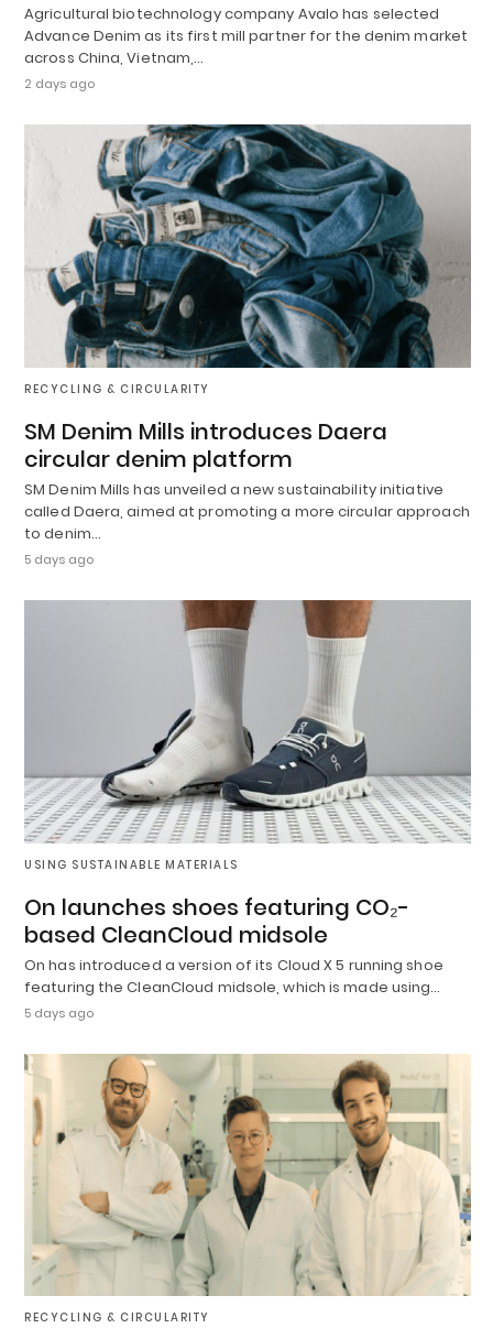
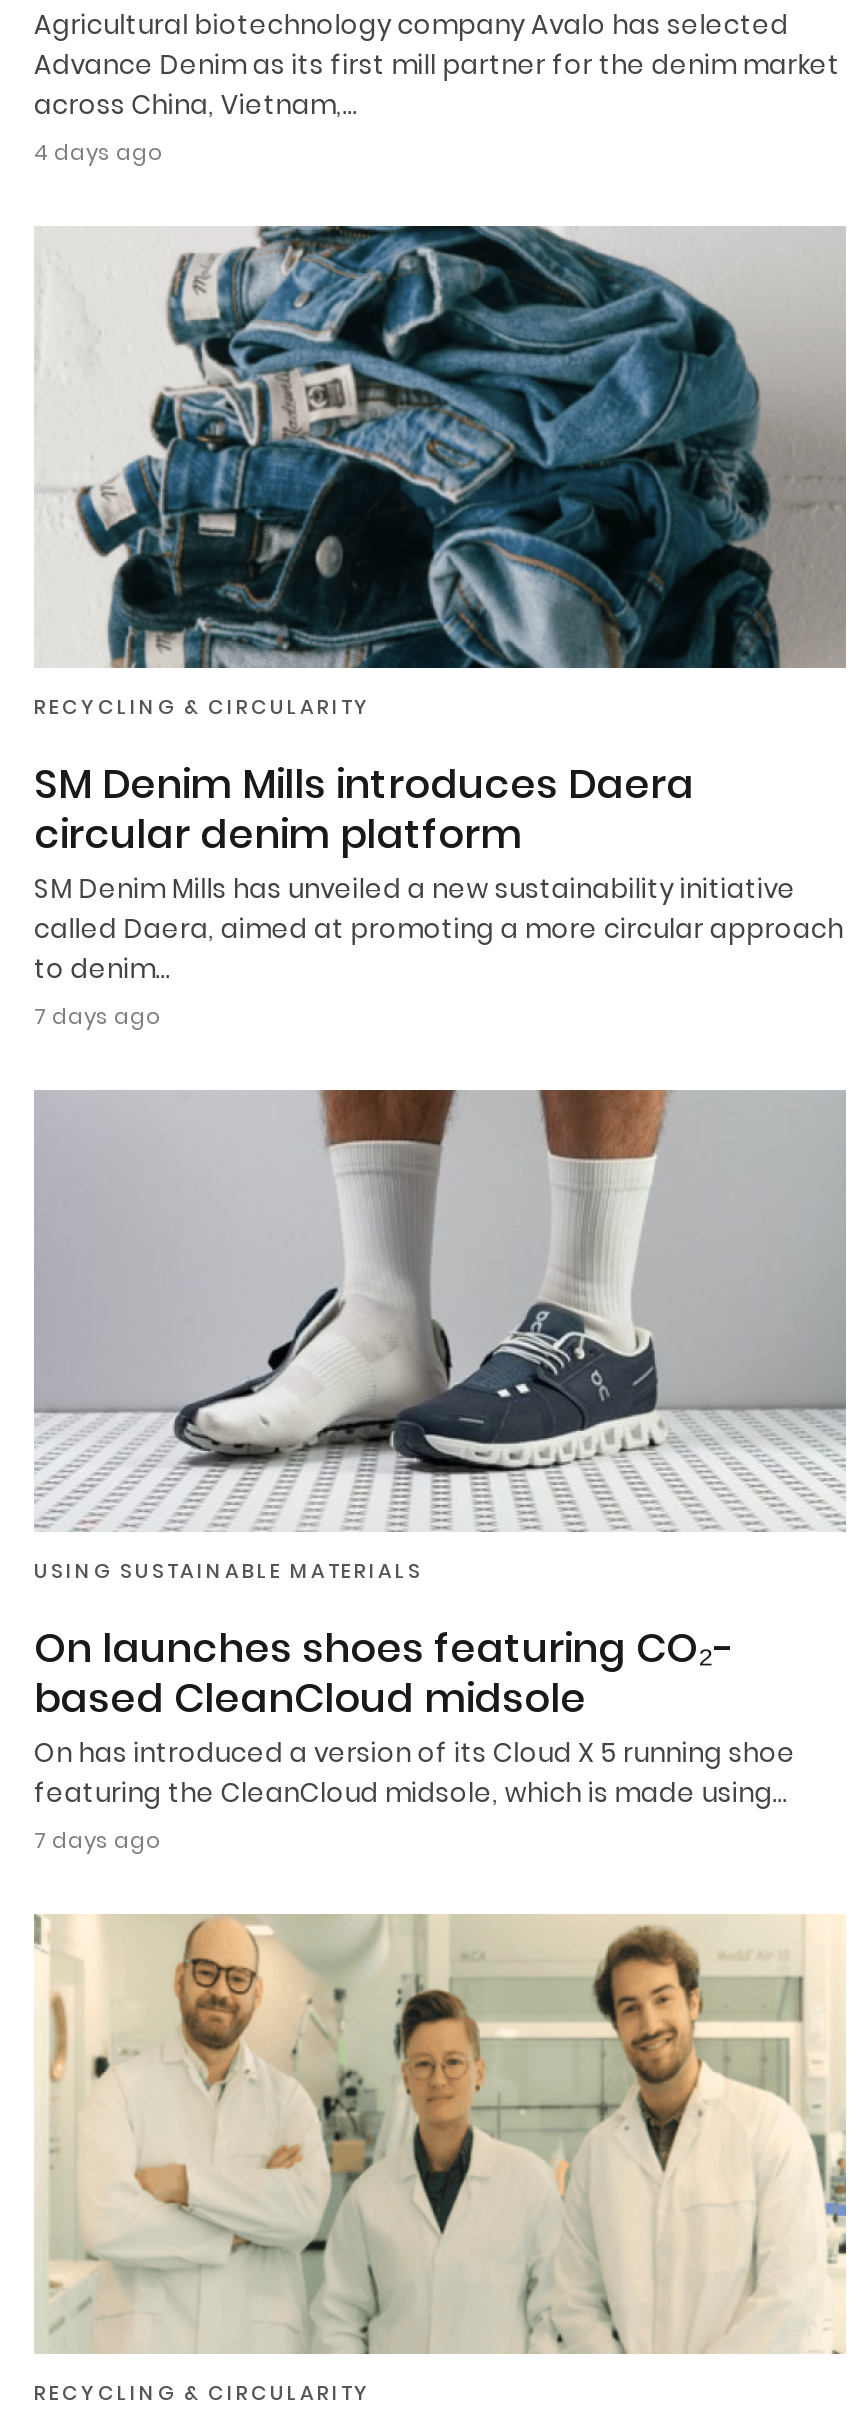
[24,75,95,93] 2 days ago -> [34,137,162,169] 4 days ago
[24,551,94,568] 5 days ago -> [34,1000,160,1032] 7 days ago
[24,1004,94,1021] 5 days ago -> [34,1823,160,1855] 7 days ago

